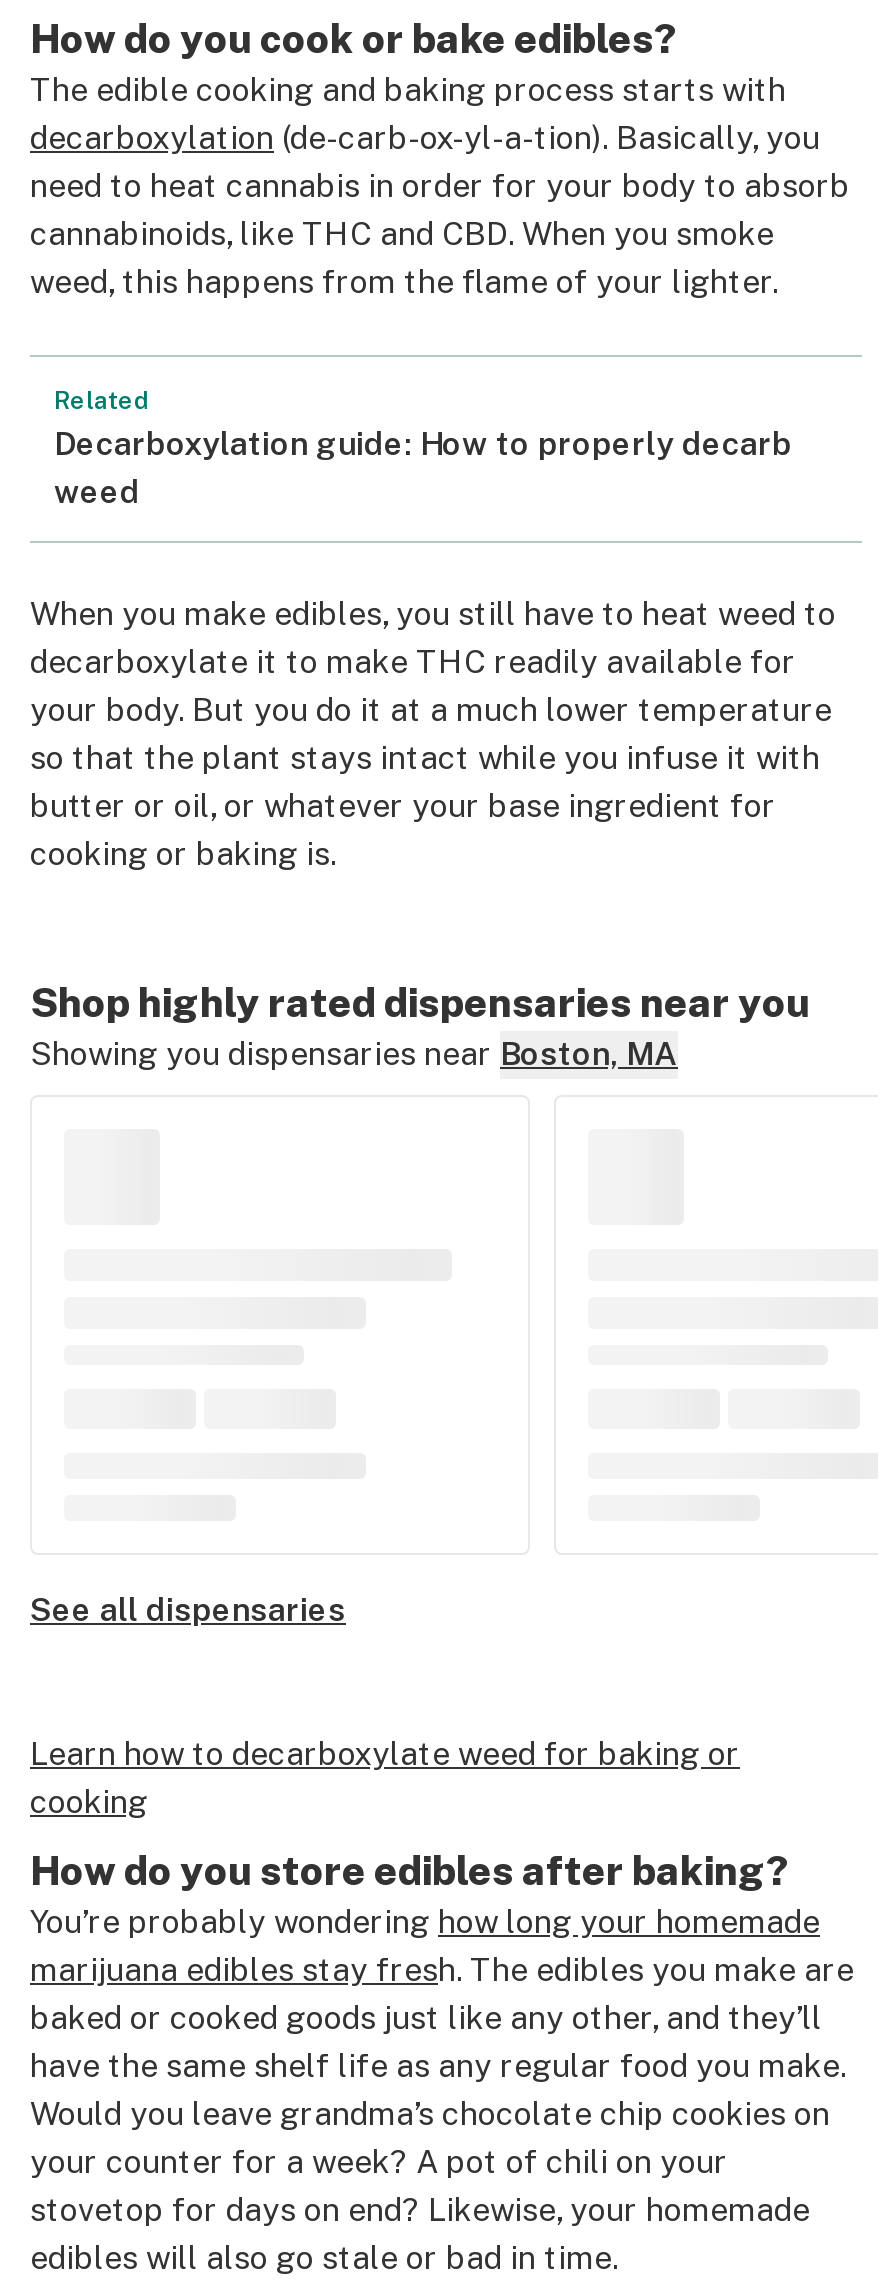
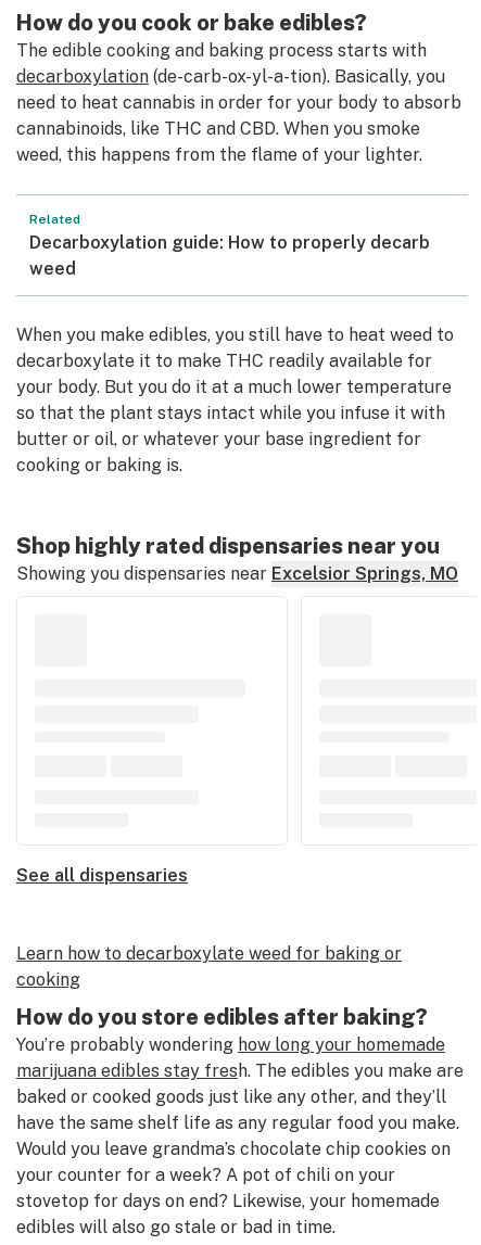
[30,1035,678,1073] Showing you dispensaries near Boston, MA -> [16,563,458,584] Showing you dispensaries near Excelsior Springs, MO

